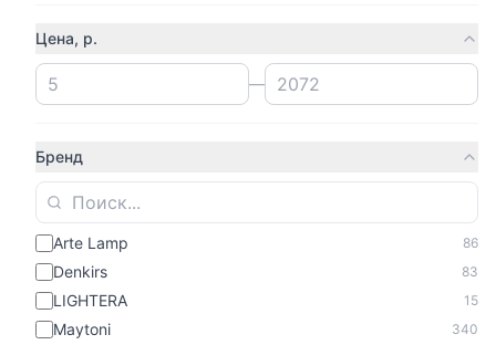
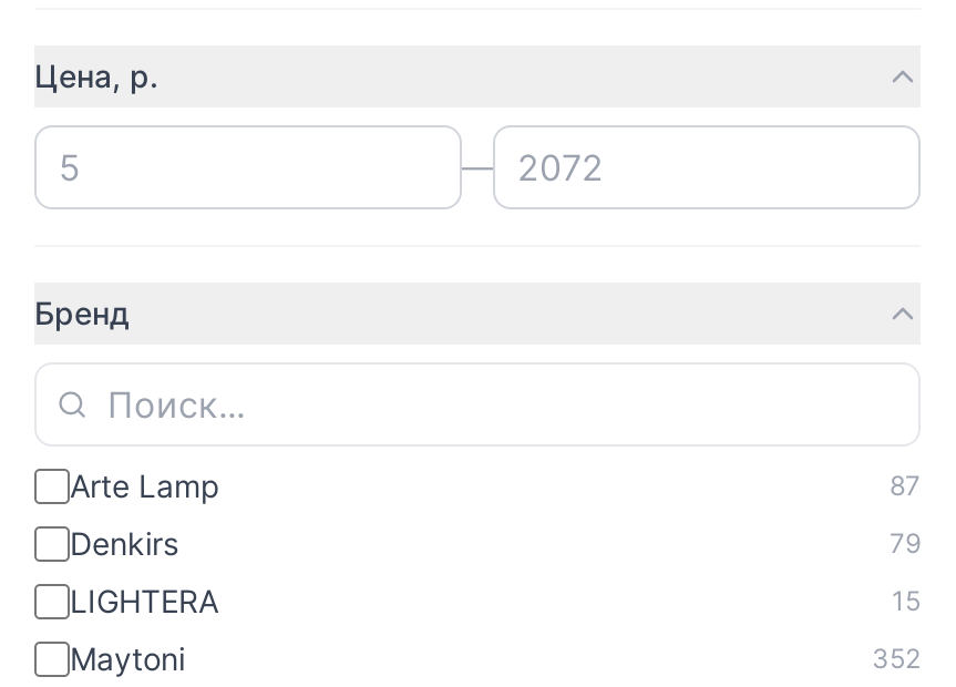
[463,234,478,251] 86 -> [890,469,921,502] 87
[462,263,478,280] 83 -> [890,526,921,560] 79
[452,321,478,337] 340 -> [872,642,921,675] 352

